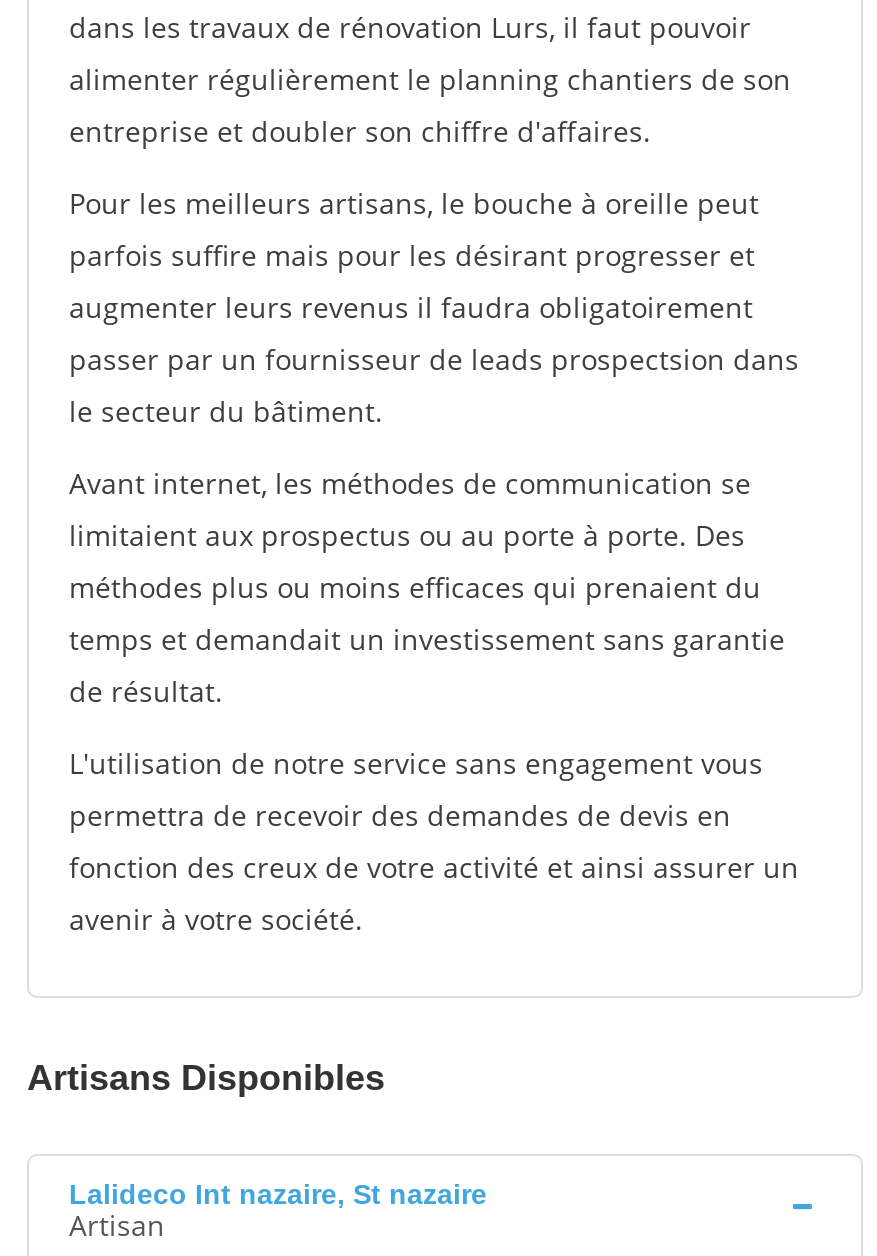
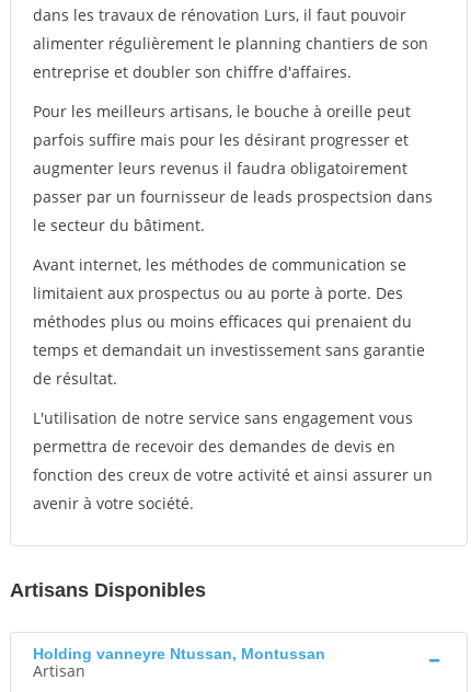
[69,1178,487,1210] Lalideco Int nazaire, St nazaire -> [33,645,325,662] Holding vanneyre Ntussan, Montussan

